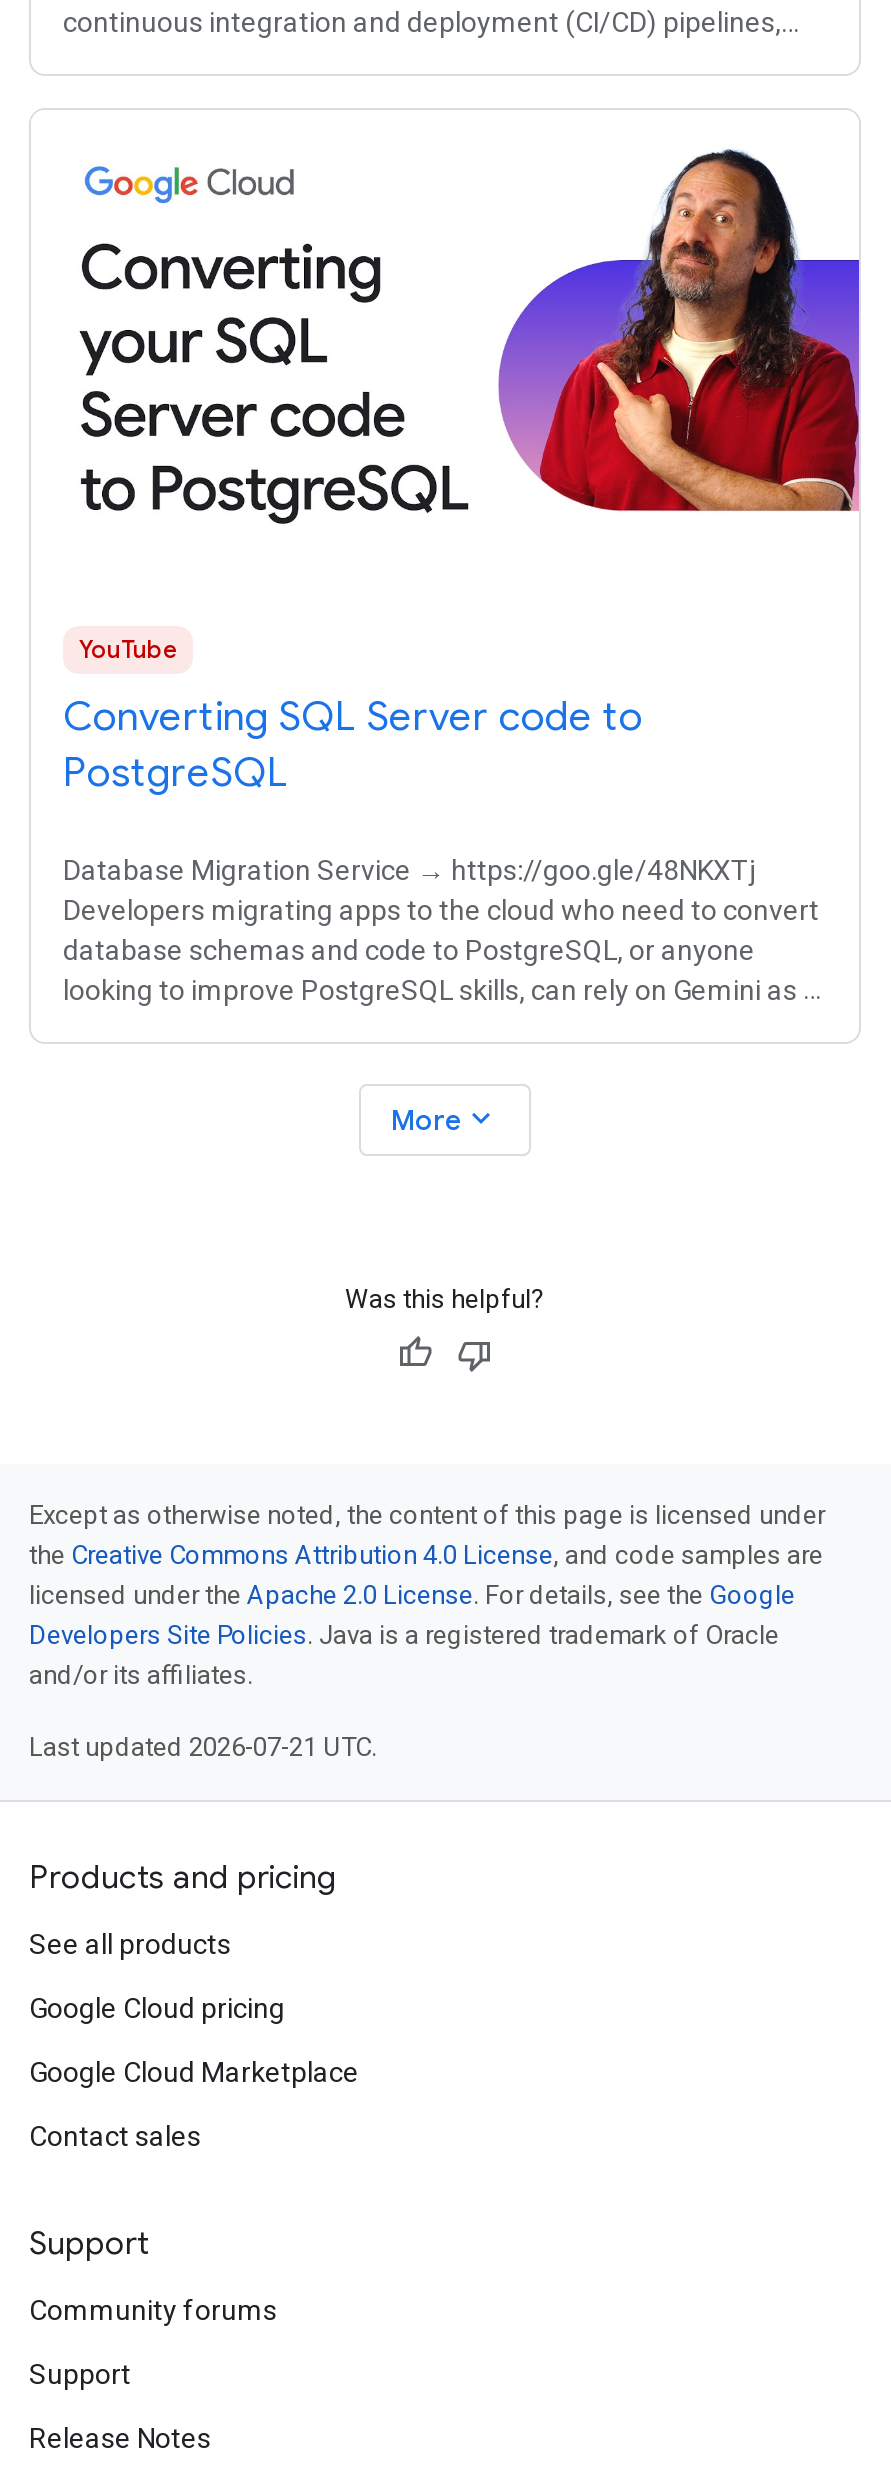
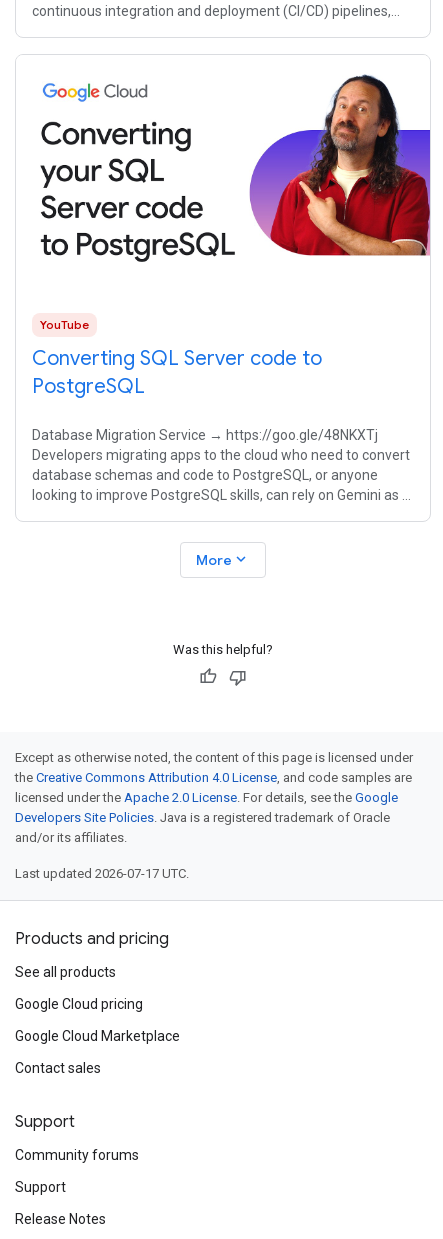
[29,1731,377,1761] Last updated 2026-07-21 UTC. -> [15,866,189,881] Last updated 2026-07-17 UTC.

